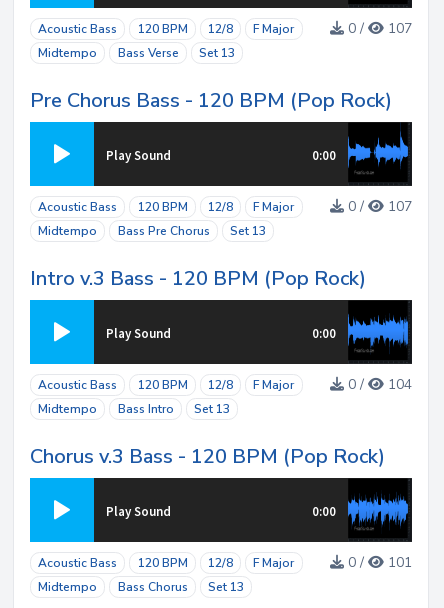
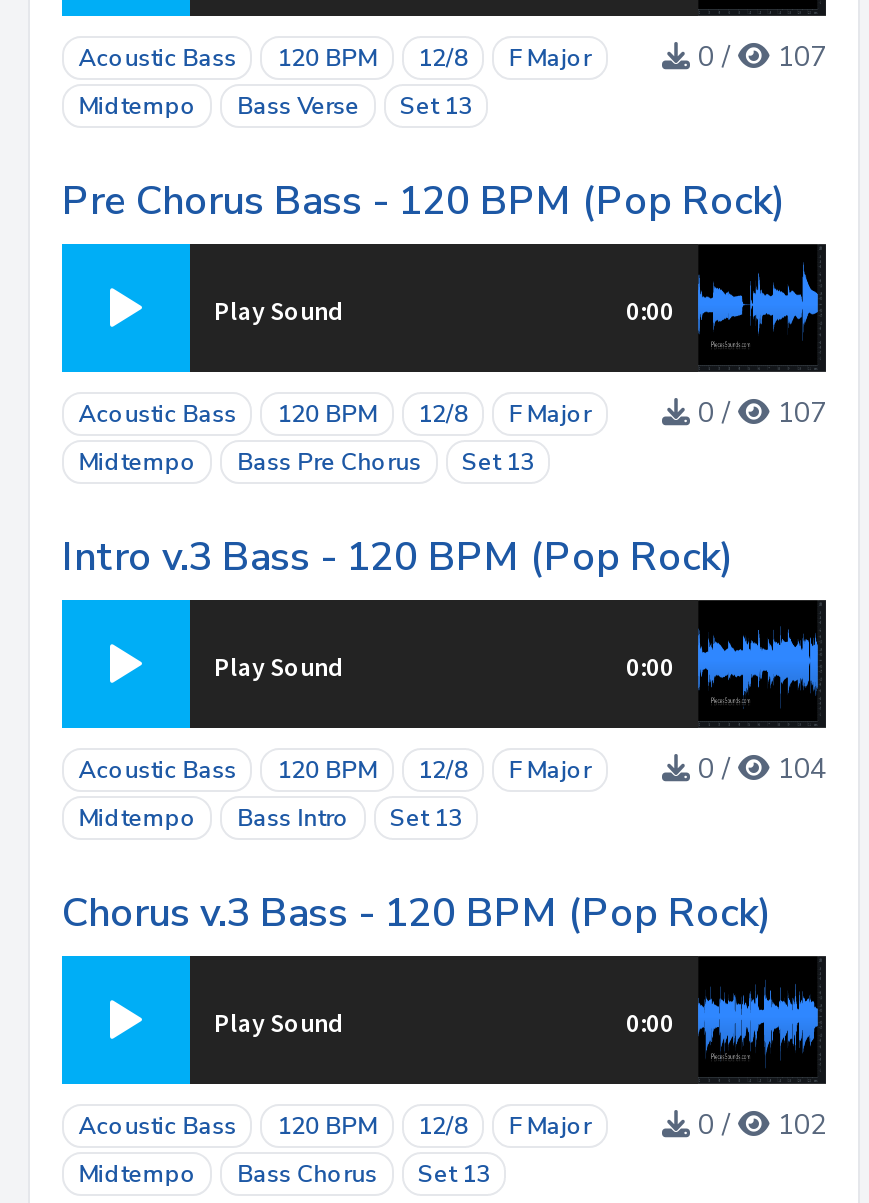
[384,553,412,572] 101 -> [770,1106,826,1144] 102

